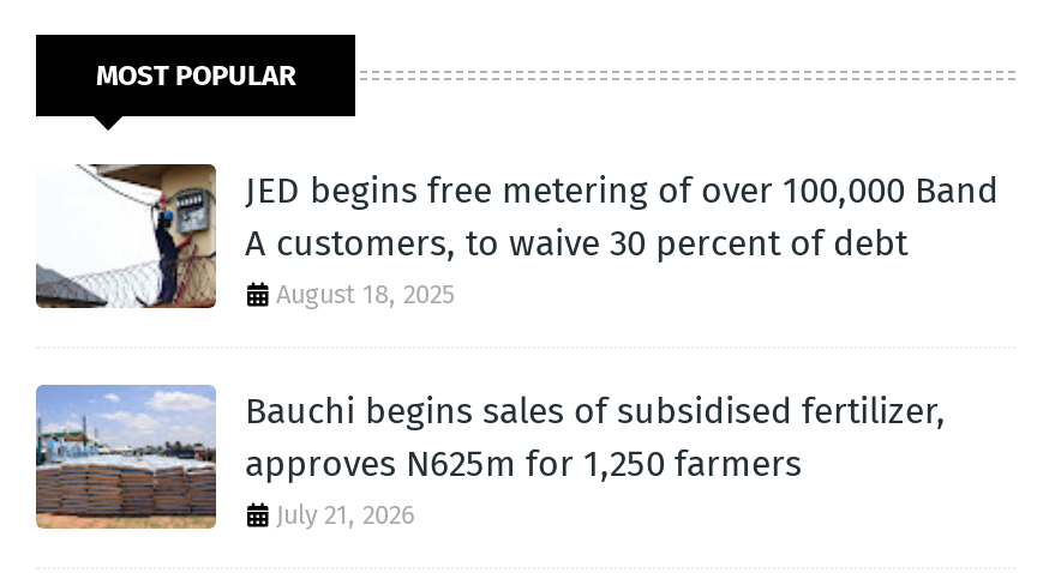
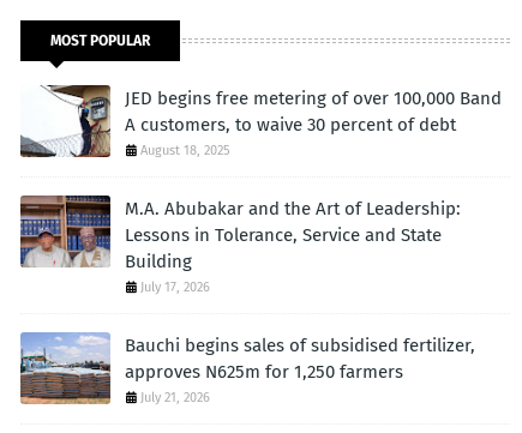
none -> [19,194,461,295] [image] | M.A. Abubakar and the Art of Leadership: | Lessons in Tolerance, Service and State | Building | July 17, 2026

